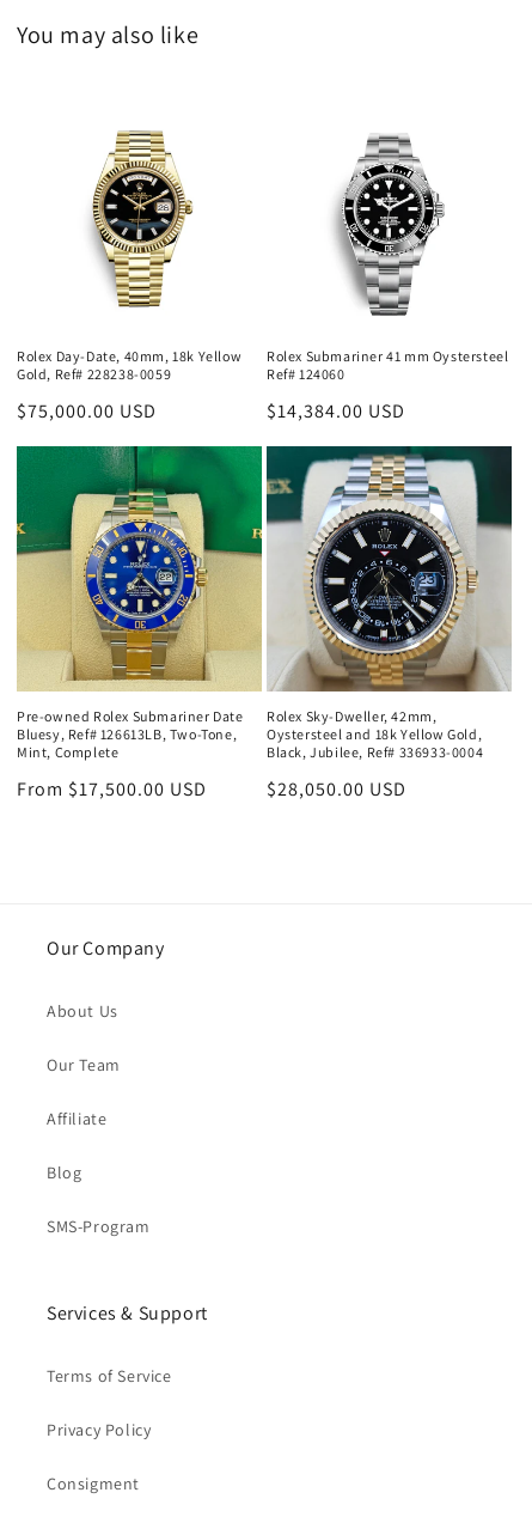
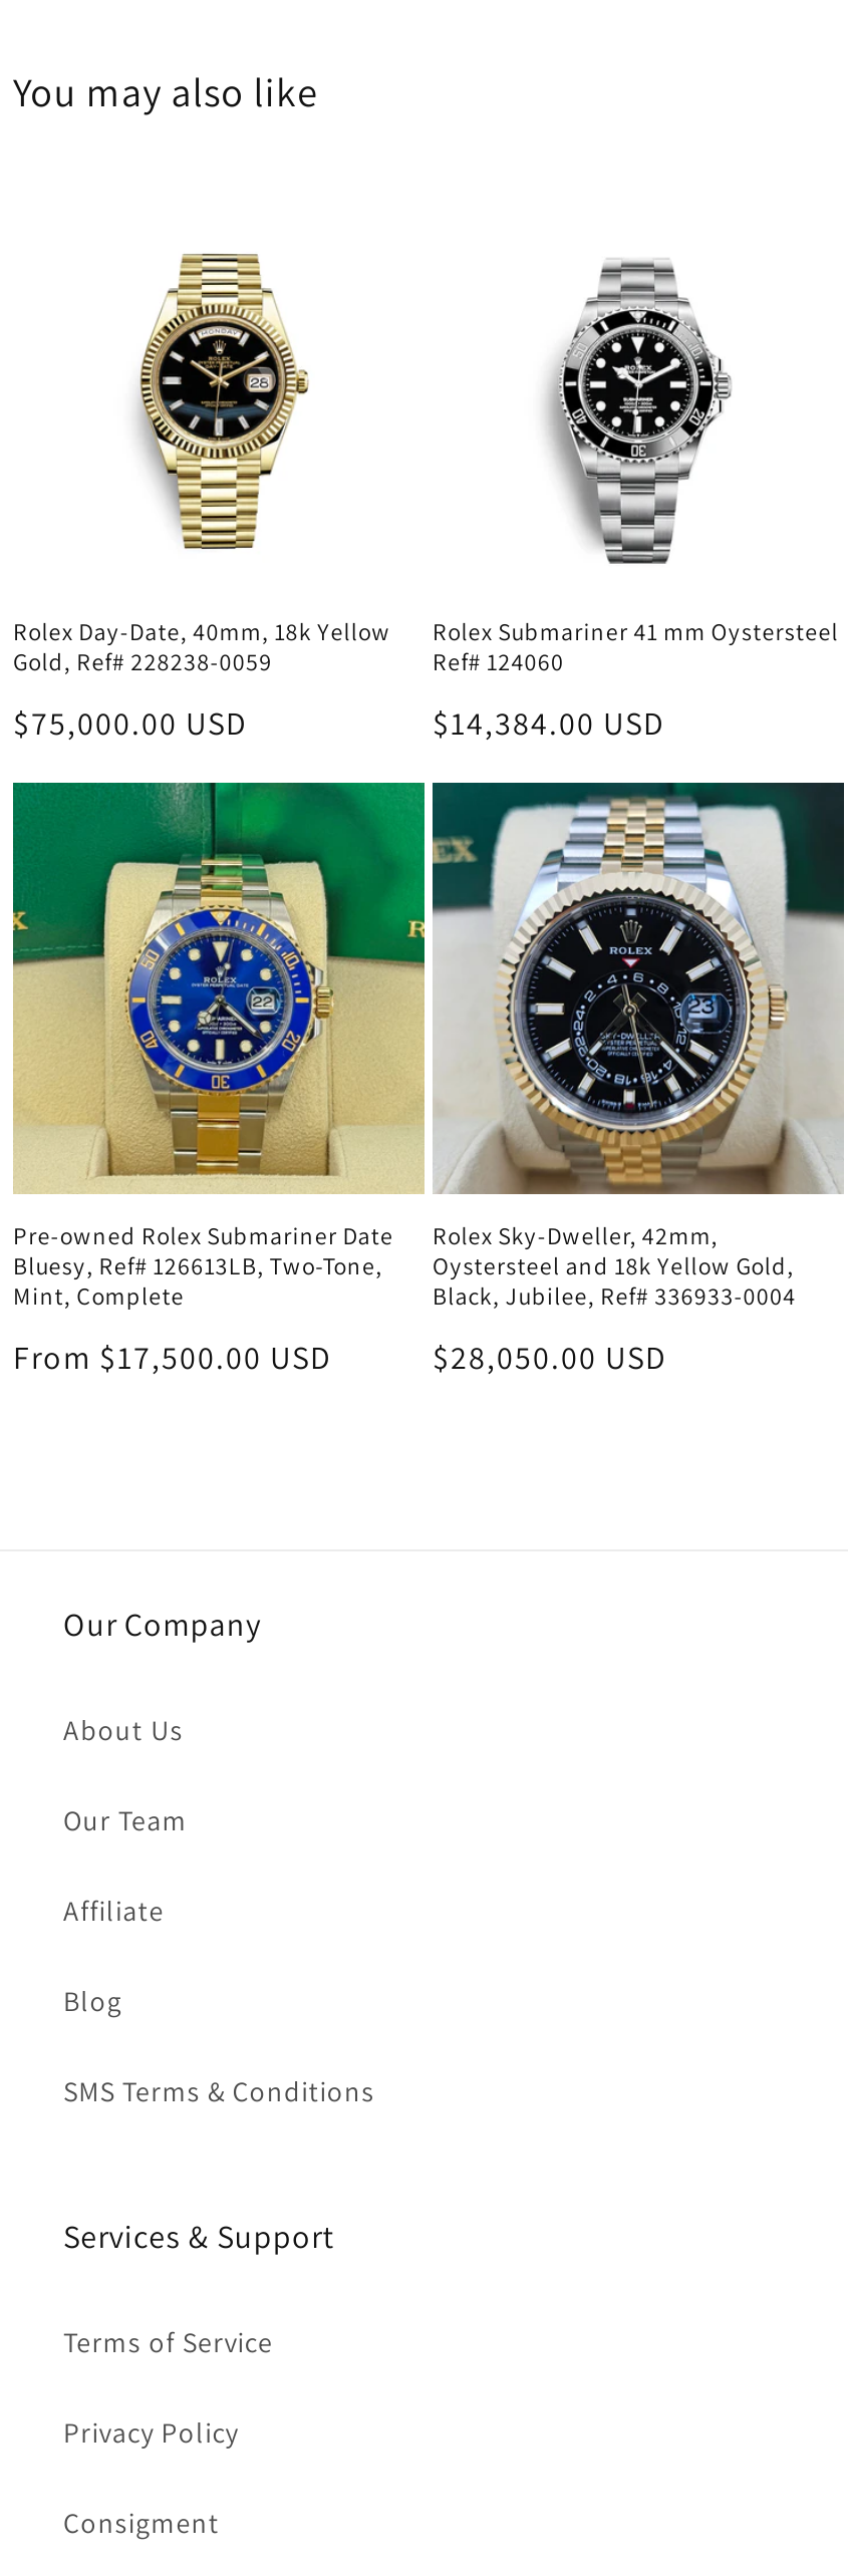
[47,1216,150,1237] SMS-Program -> [63,2073,375,2109] SMS Terms & Conditions

